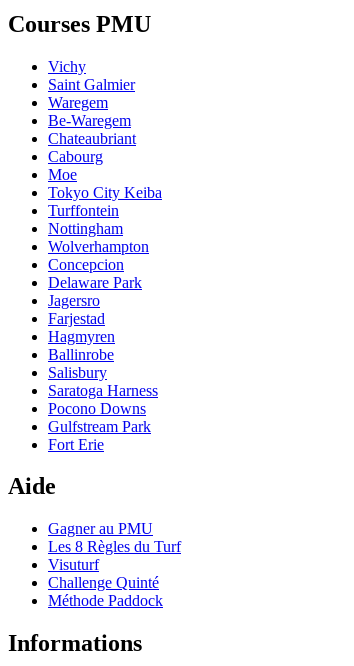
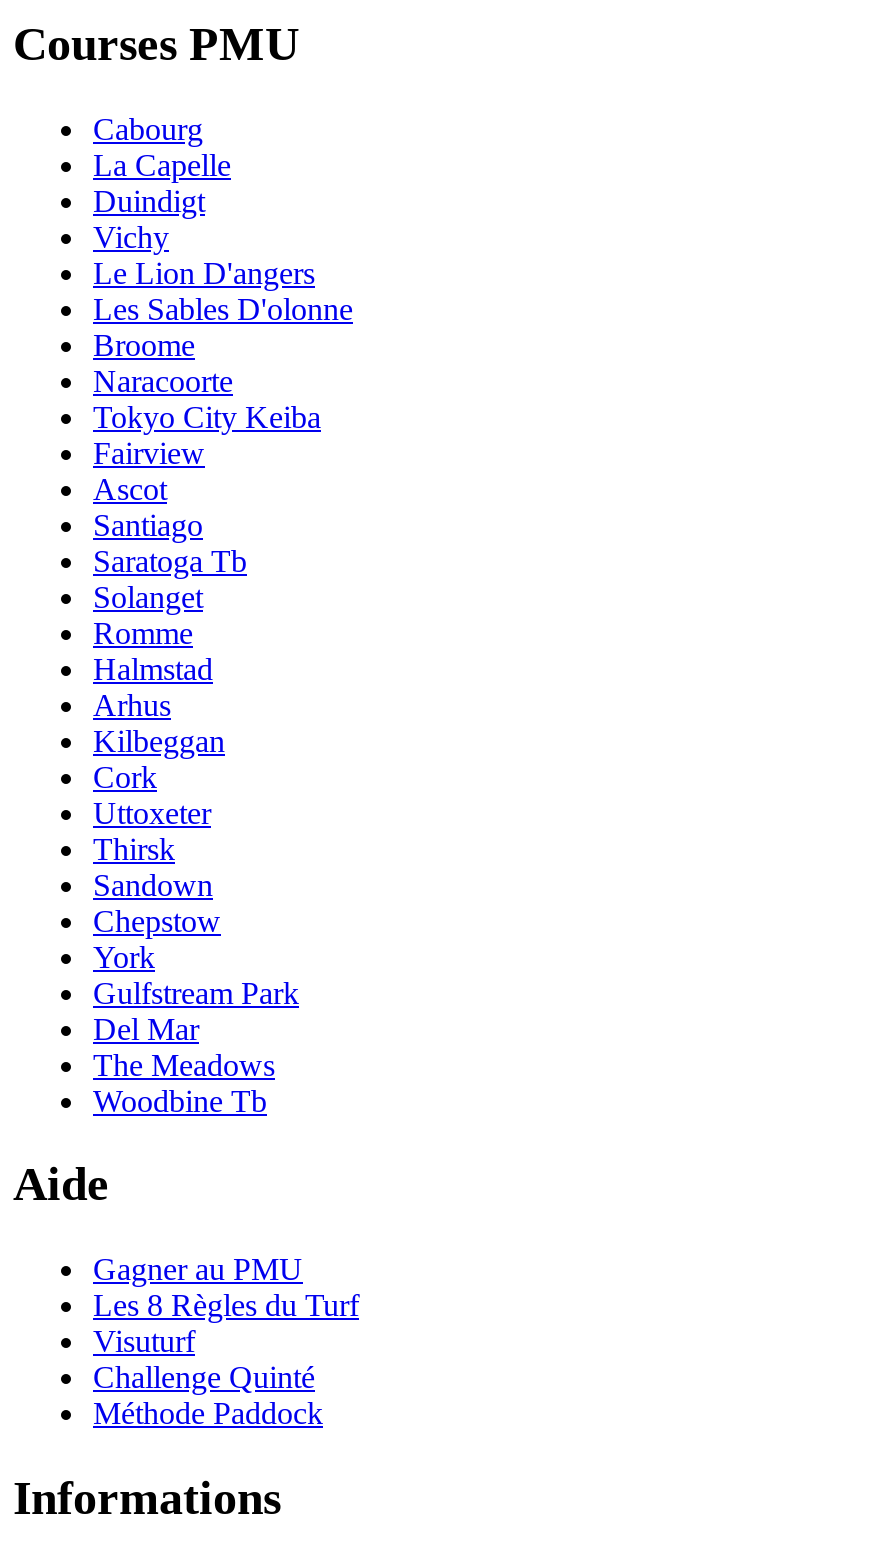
none -> [93,111,231,217] Cabourg | La Capelle | Duindigt
[48,76,136,183] Saint Galmier | Waregem | Be-Waregem | Chateaubriant | Cabourg | Moe -> [93,255,353,397] Le Lion D'angers | Les Sables D'olonne | Broome | Naracoorte
[48,202,158,417] Turffontein | Nottingham | Wolverhampton | Concepcion | Delaware Park | Jagersro | Farjestad | Hagmyren | Ballinrobe | Salisbury | Saratoga Harness | Pocono Downs -> [93,435,247,973] Fairview | Ascot | Santiago | Saratoga Tb | Solanget | Romme | Halmstad | Arhus | Kilbeggan | Cork | Uttoxeter | Thirsk | Sandown | Chepstow | York
[48,436,104,453] Fort Erie -> [93,1011,275,1117] Del Mar | The Meadows | Woodbine Tb

